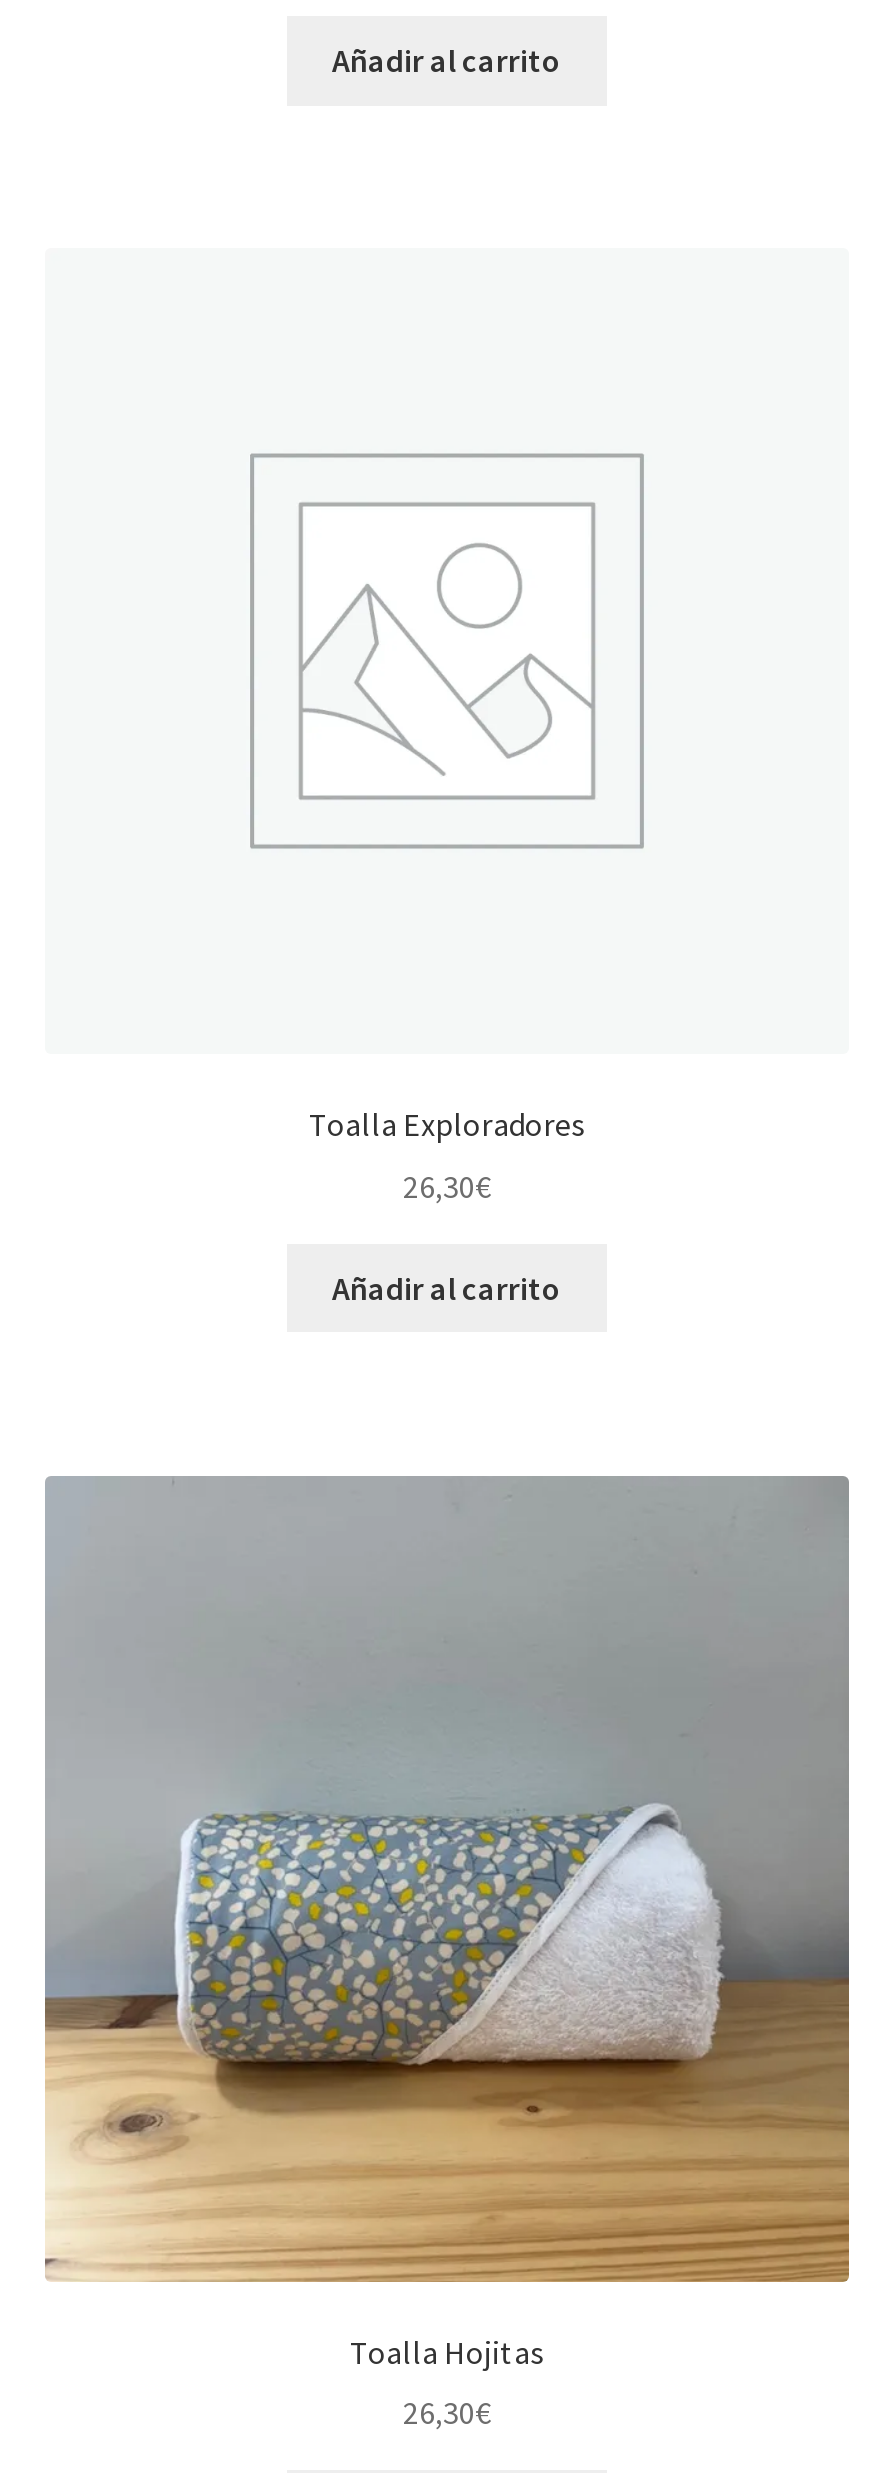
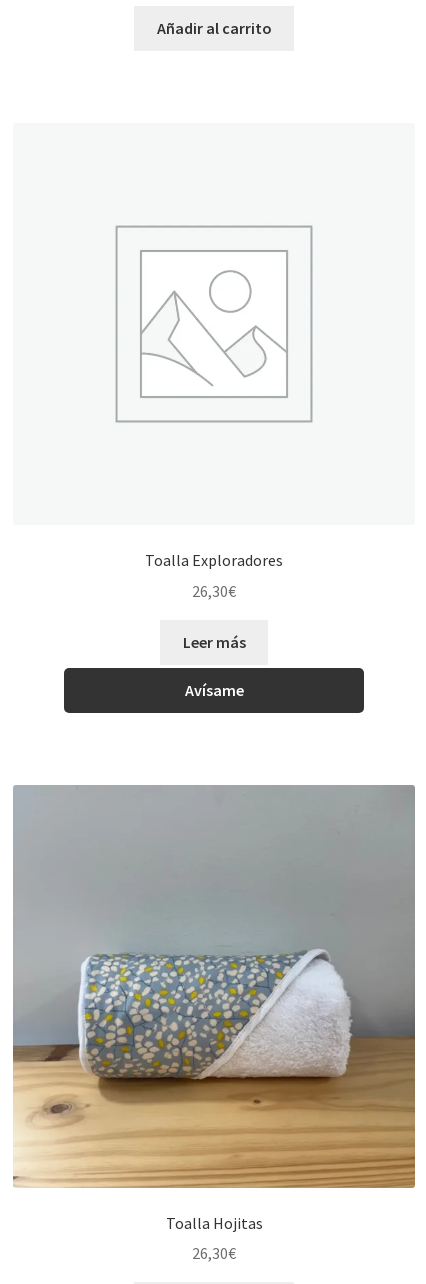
[332,1267,562,1307] Añadir al carrito -> [182,632,245,700] Leer más | Avísame

